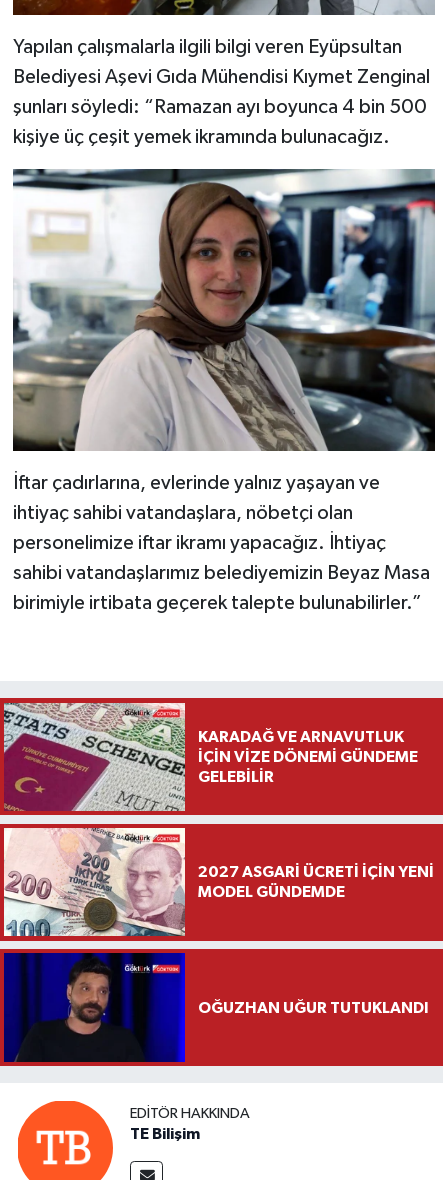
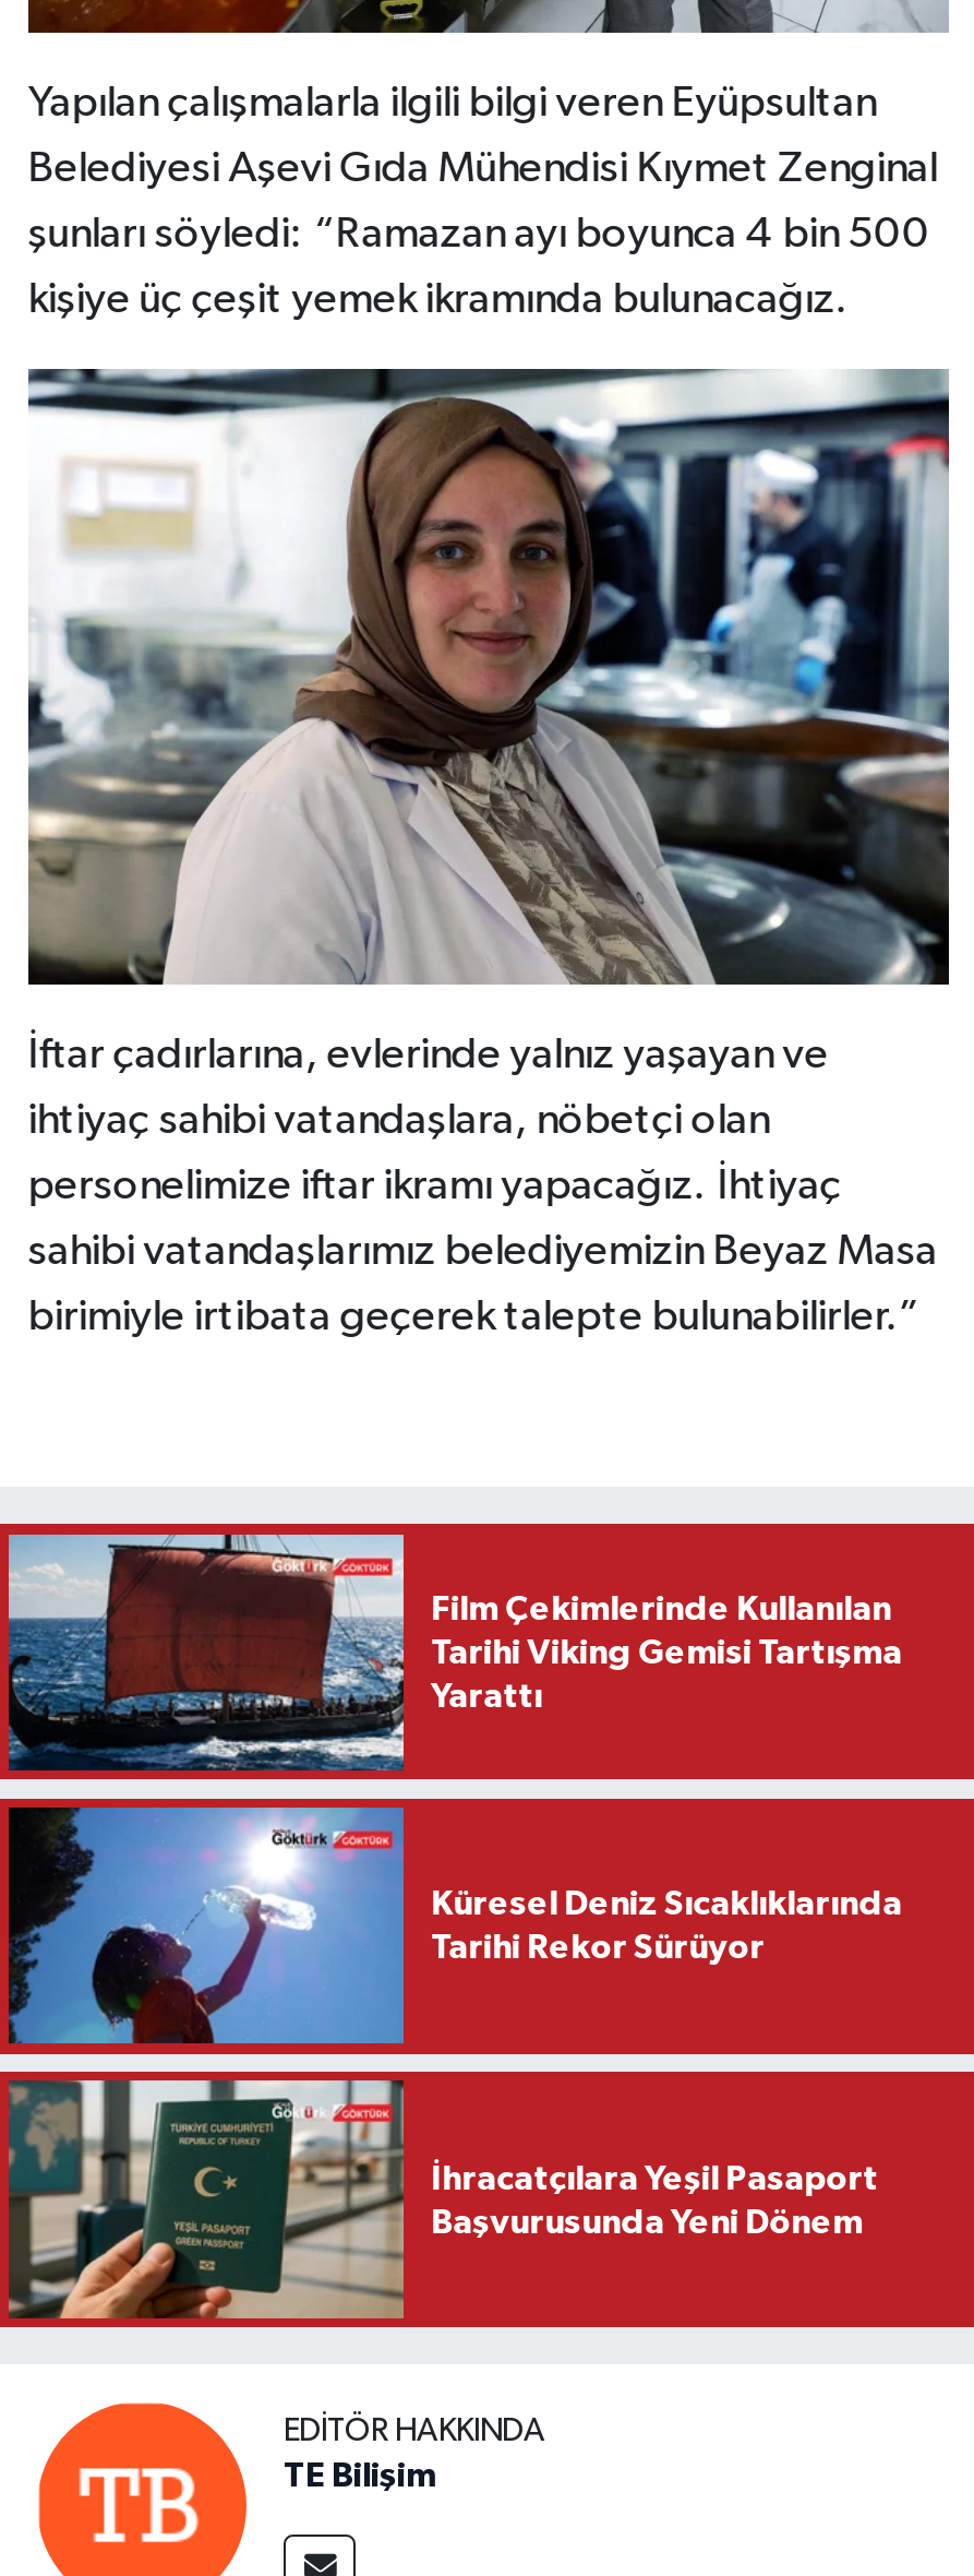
[3,703,418,812] [image] | KARADAĞ VE ARNAVUTLUK | İÇİN VİZE DÖNEMİ GÜNDEME | GELEBİLİR -> [7,1533,902,1773] [image] | Film Çekimlerinde Kullanılan | Tarihi Viking Gemisi Tartışma | Yarattı
[3,827,434,937] [image] | 2027 ASGARİ ÜCRETİ İÇİN YENİ | MODEL GÜNDEMDE -> [7,1805,902,2046] [image] | Küresel Deniz Sıcaklıklarında | Tarihi Rekor Sürüyor
[3,952,429,1063] [image] | OĞUZHAN UĞUR TUTUKLANDI -> [7,2078,878,2321] [image] | İhracatçılara Yeşil Pasaport | Başvurusunda Yeni Dönem

